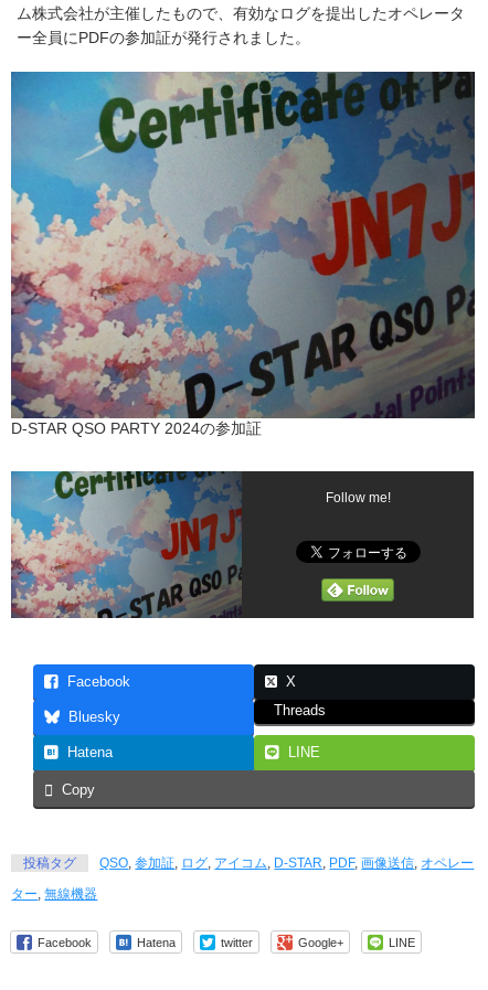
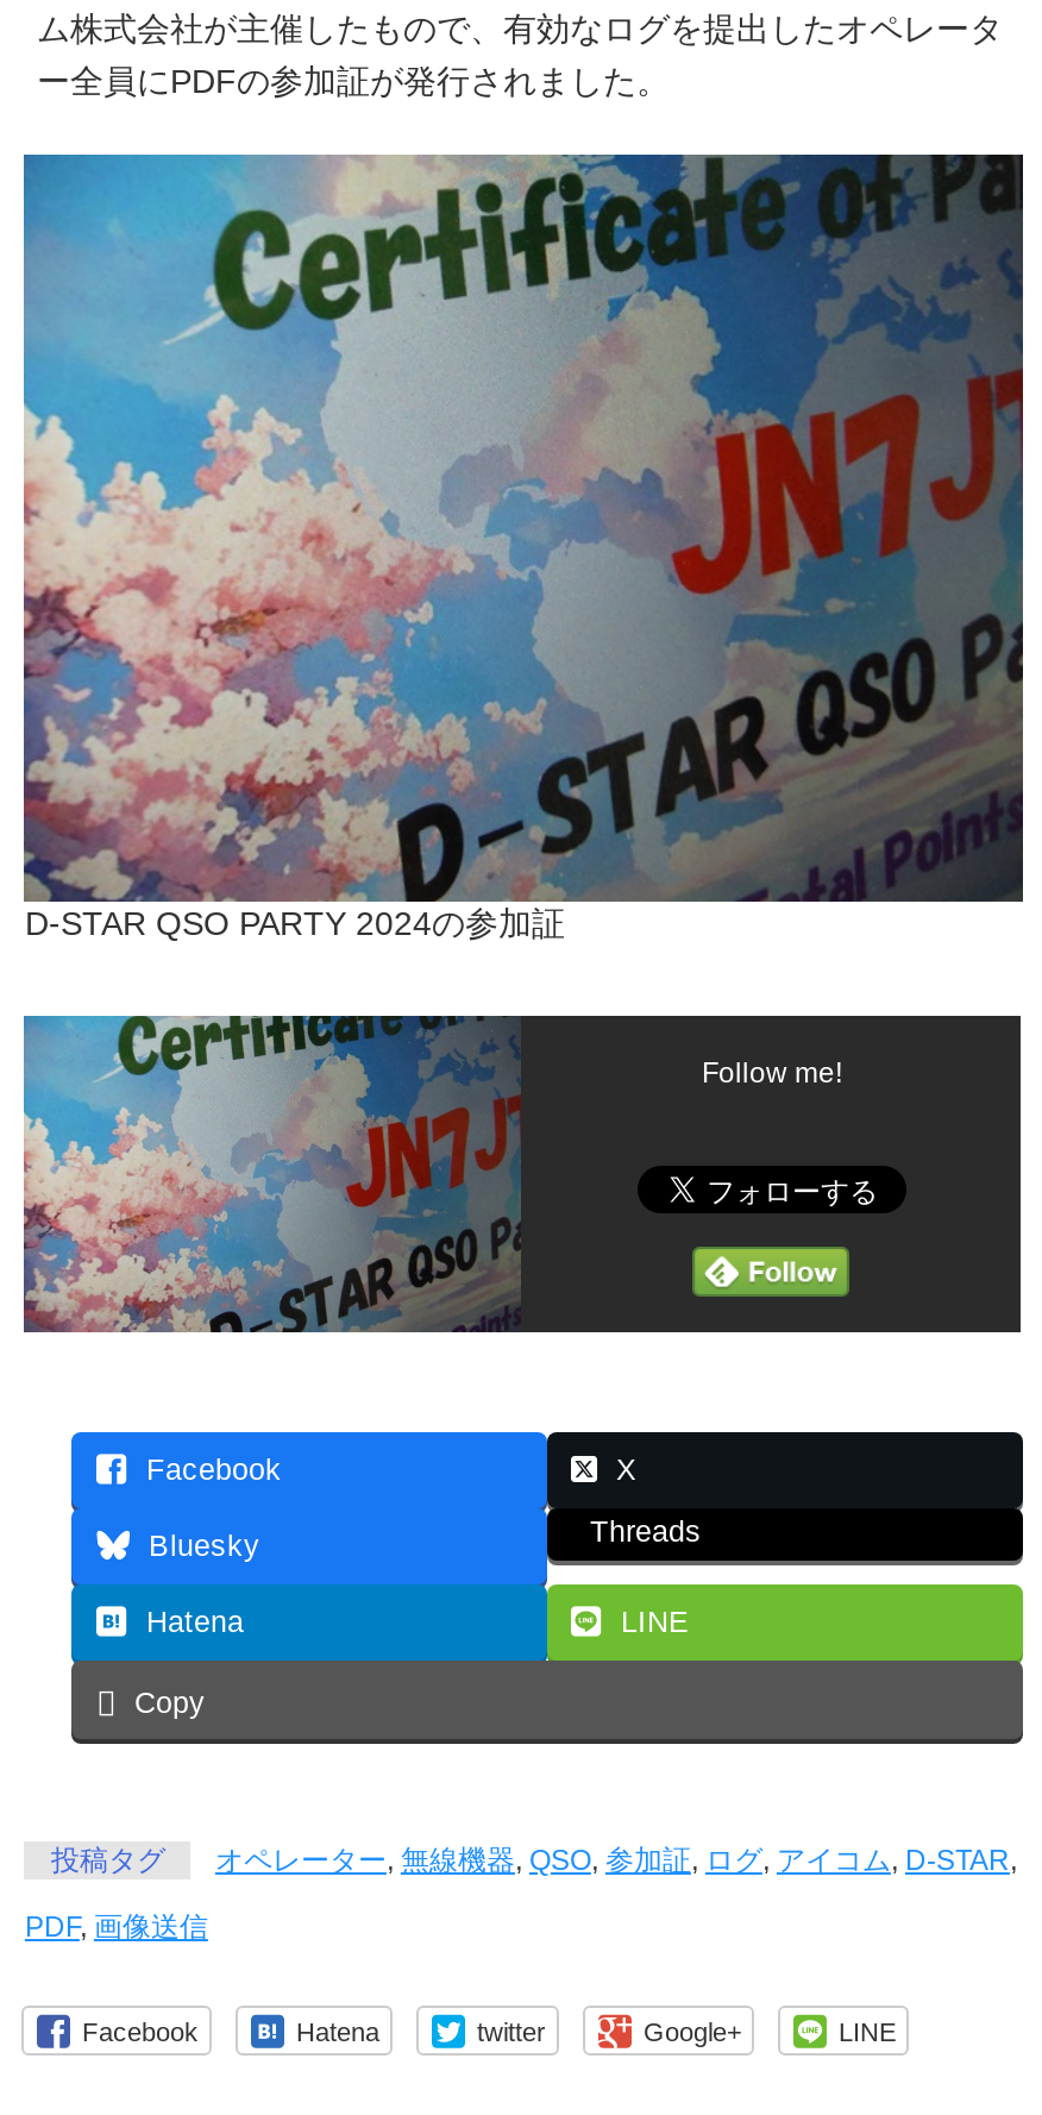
[100,856,474,871] QSO,参加証,ログ,アイコム, D-STAR, PDF,画像送信,オペレー -> [215,1844,1017,1878] オペレーター,無線機器, QSO,参加証,ログ,アイコム, D-STAR,
[11,887,98,902] ター,無線機器 -> [25,1911,208,1944] PDF,画像送信

